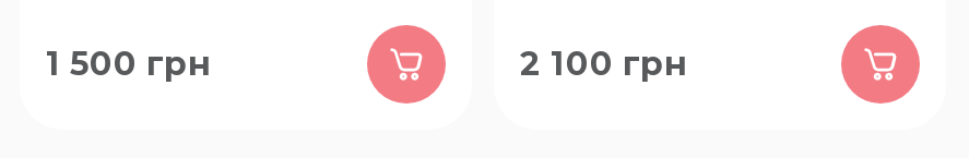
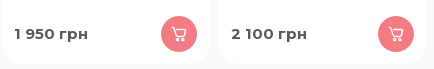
[46,43,210,84] 1 500 грн -> [14,24,88,43] 1 950 грн

